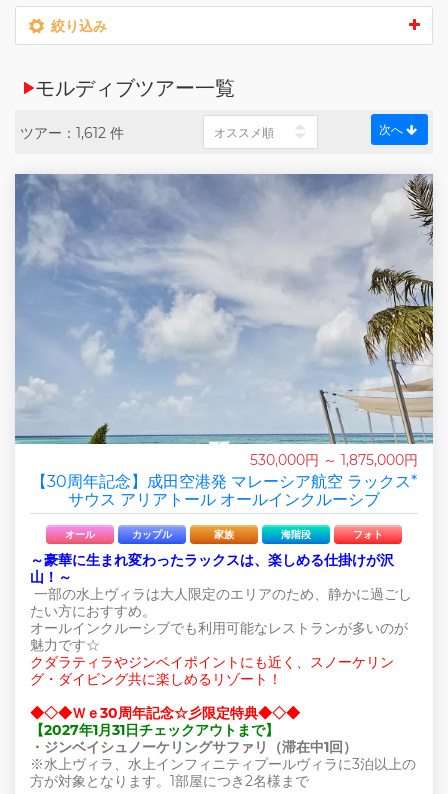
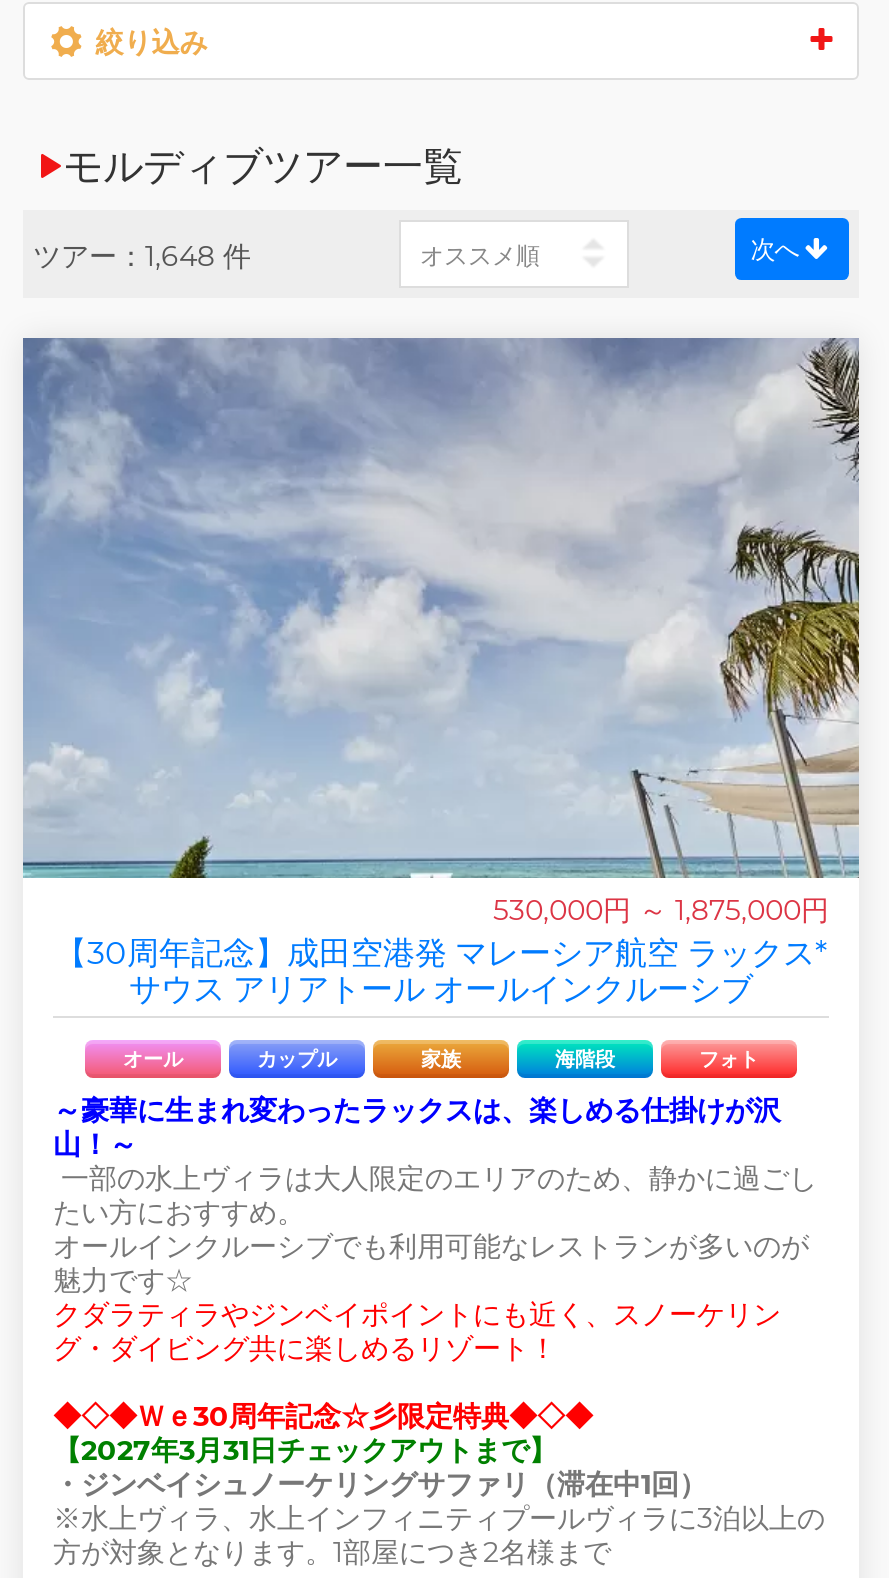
[20,124,124,142] ツアー：1,612 件 -> [33,238,251,274] ツアー：1,648 件
[30,721,279,739] 【2027年1月31日チェックアウトまで】 -> [53,1432,557,1468] 【2027年3月31日チェックアウトまで】

